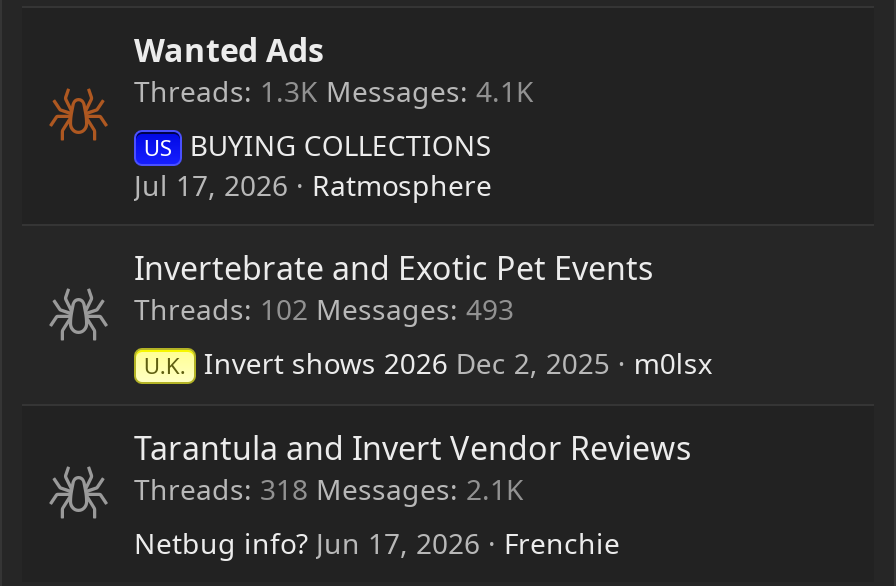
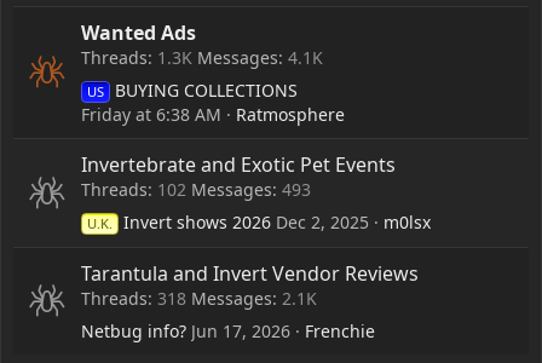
[134,165,492,203] Jul 17, 2026 Ratmosphere -> [81,102,345,125] Friday at 6:38 AM Ratmosphere

